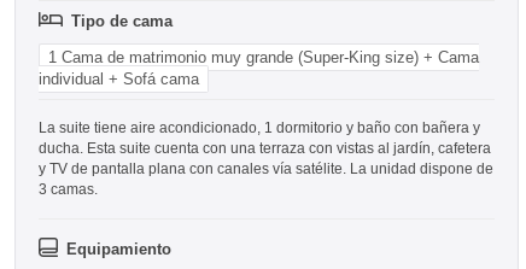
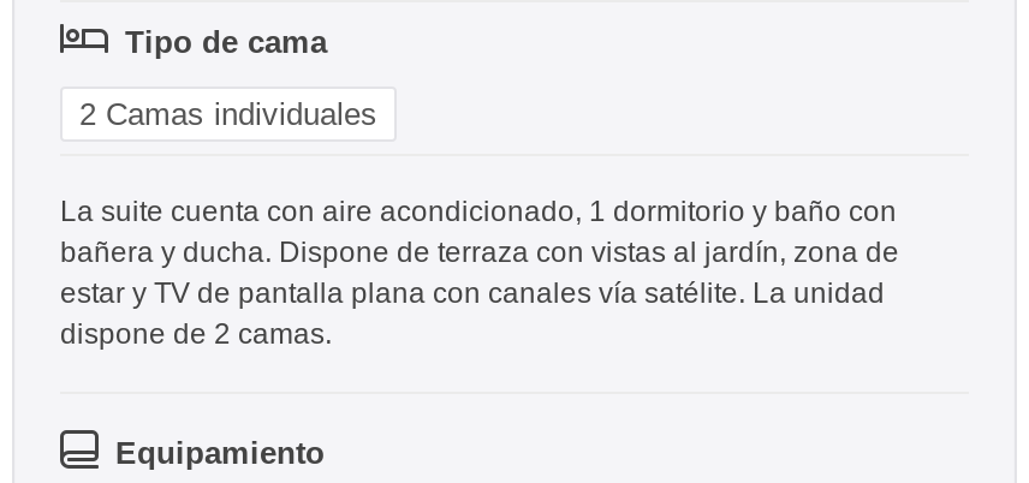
[39,48,479,88] 1 Cama de matrimonio muy grande (Super-King size) + Cama | individual + Sofá cama -> [79,96,377,132] 2 Camas individuales
[39,120,493,198] La suite tiene aire acondicionado, 1 dormitorio y baño con bañera y | ducha. Esta suite cuenta con una terraza con vistas al jardín, cafetera | y TV de pantalla plana con canales vía satélite. La unidad dispone de | 3 camas. -> [60,195,899,351] La suite cuenta con aire acondicionado, 1 dormitorio y baño con | bañera y ducha. Dispone de terraza con vistas al jardín, zona de | estar y TV de pantalla plana con canales vía satélite. La unidad | dispone de 2 camas.

